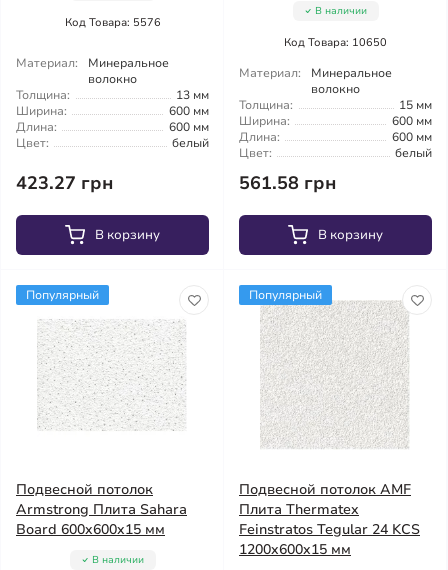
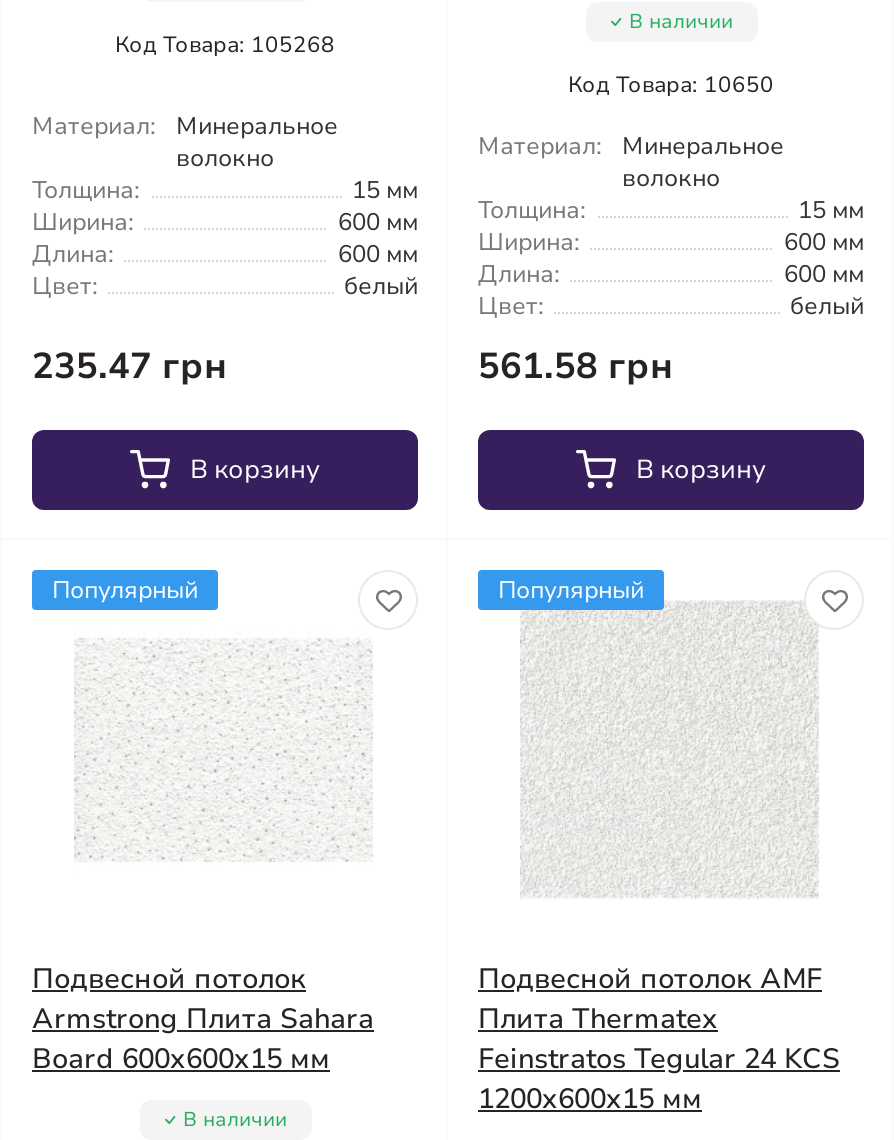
[64,15,160,30] Код Товара: 5576 -> [115,30,335,60] Код Товара: 105268
[176,87,209,103] 13 мм -> [352,174,418,206] 15 мм
[16,171,114,195] 423.27 грн -> [32,342,228,390] 235.47 грн

